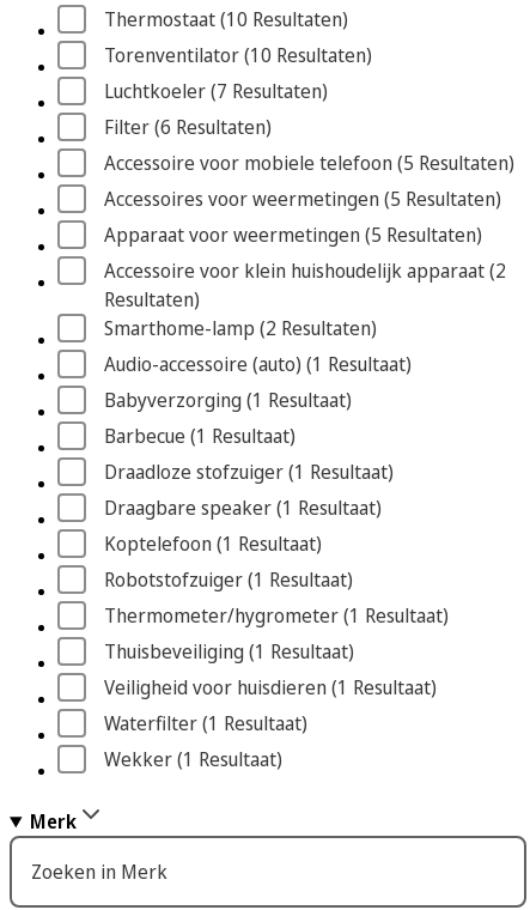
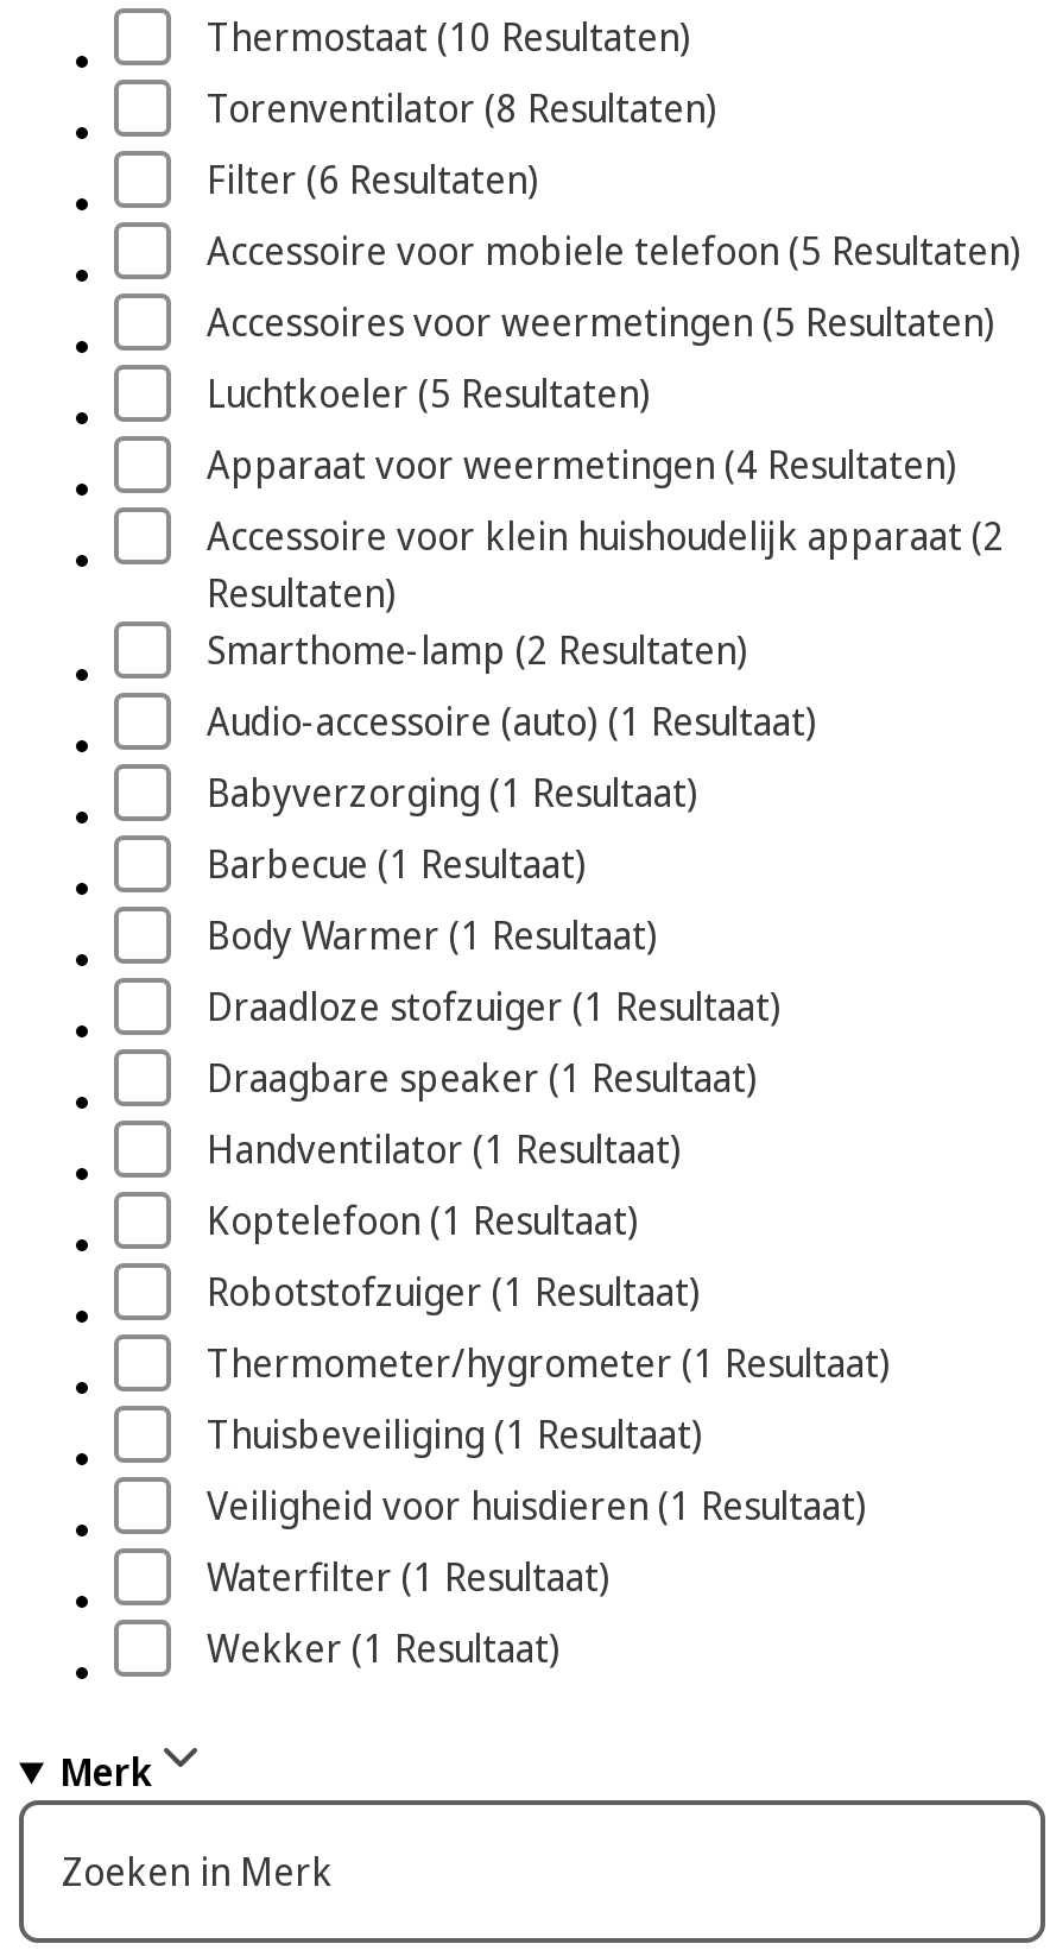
[104,42,372,104] Torenventilator (10 Resultaten) | Luchtkoeler (7 Resultaten) -> [207,82,717,134] Torenventilator (8 Resultaten)
moved [104,114,514,212] -> [207,153,1021,348]: Filter (6 Resultaten) | Accessoire voor mobiele telefoon (5 Resultaten) | Accessoires voor weermetingen (5 Resultaten)
[104,222,482,248] Apparaat voor weermetingen (5 Resultaten) -> [207,367,957,491] Luchtkoeler (5 Resultaten) | Apparaat voor weermetingen (4 Resultaten)
none -> [207,909,658,961] Body Warmer (1 Resultaat)
none -> [207,1123,682,1175] Handventilator (1 Resultaat)

